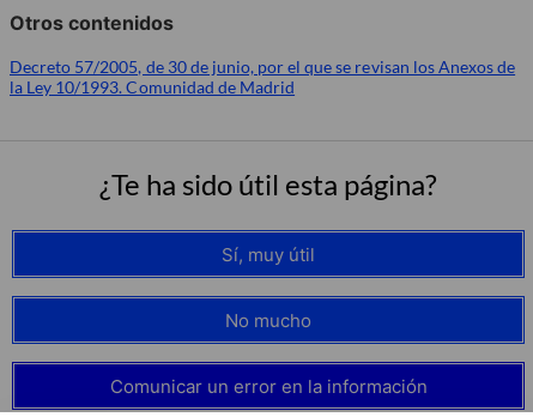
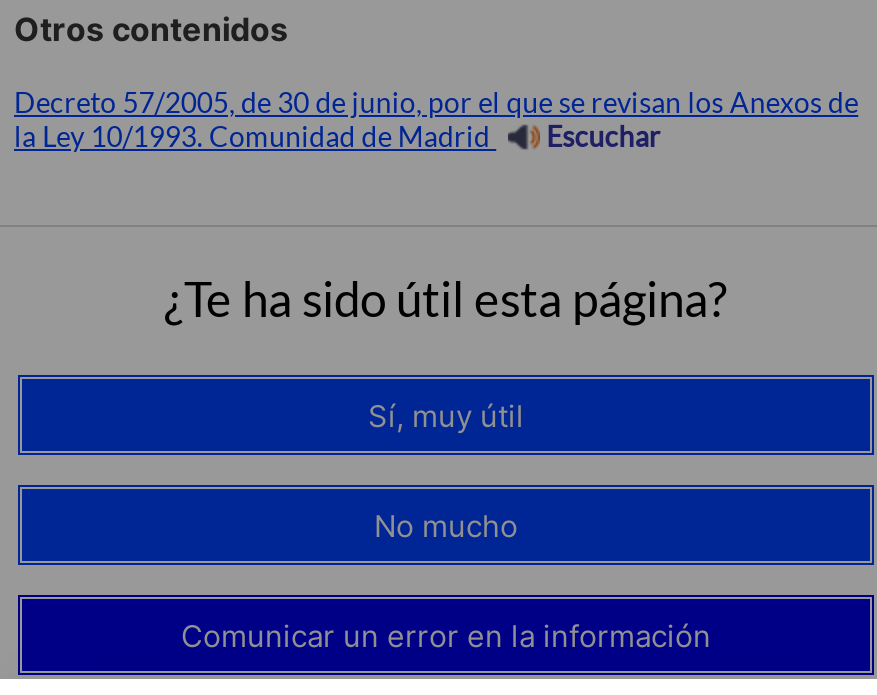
none -> [540,120,661,154] Escuchar

